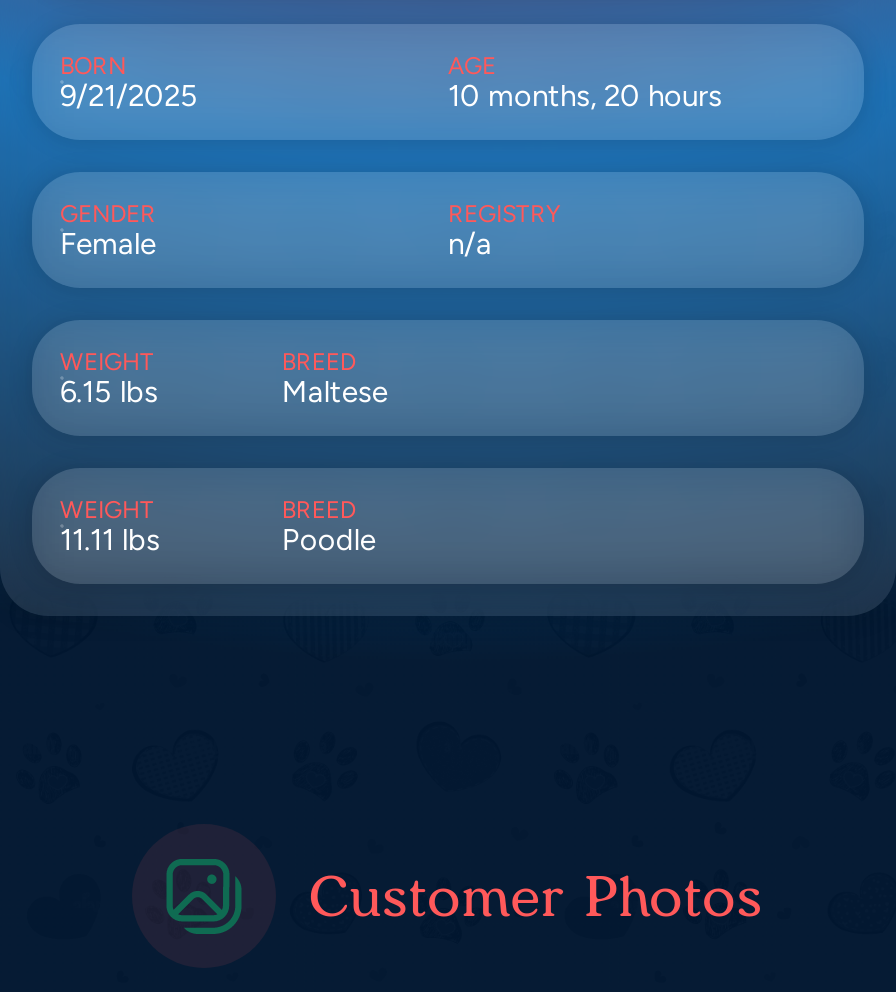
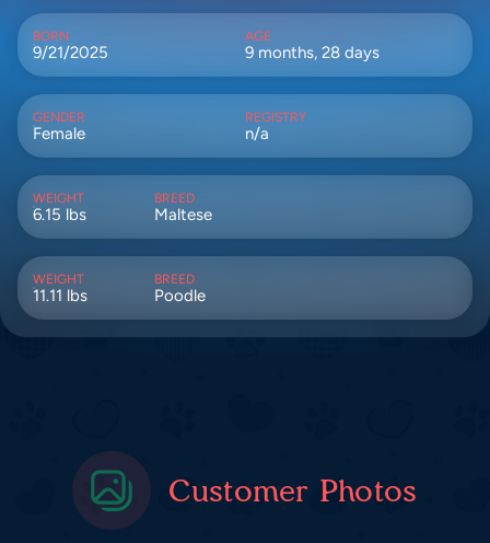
[448,79,722,115] 10 months, 20 hours -> [245,43,380,63] 9 months, 28 days

